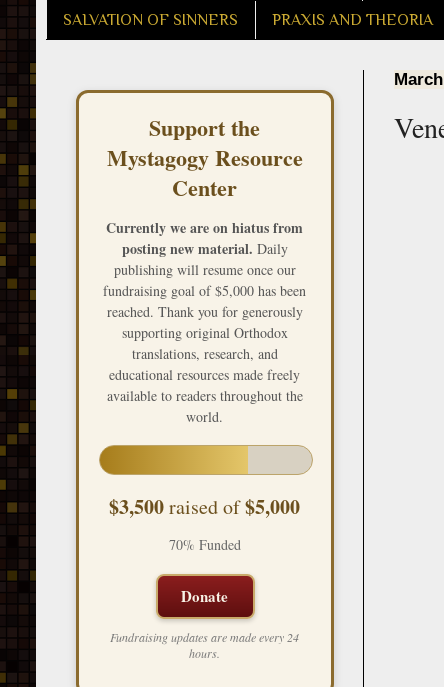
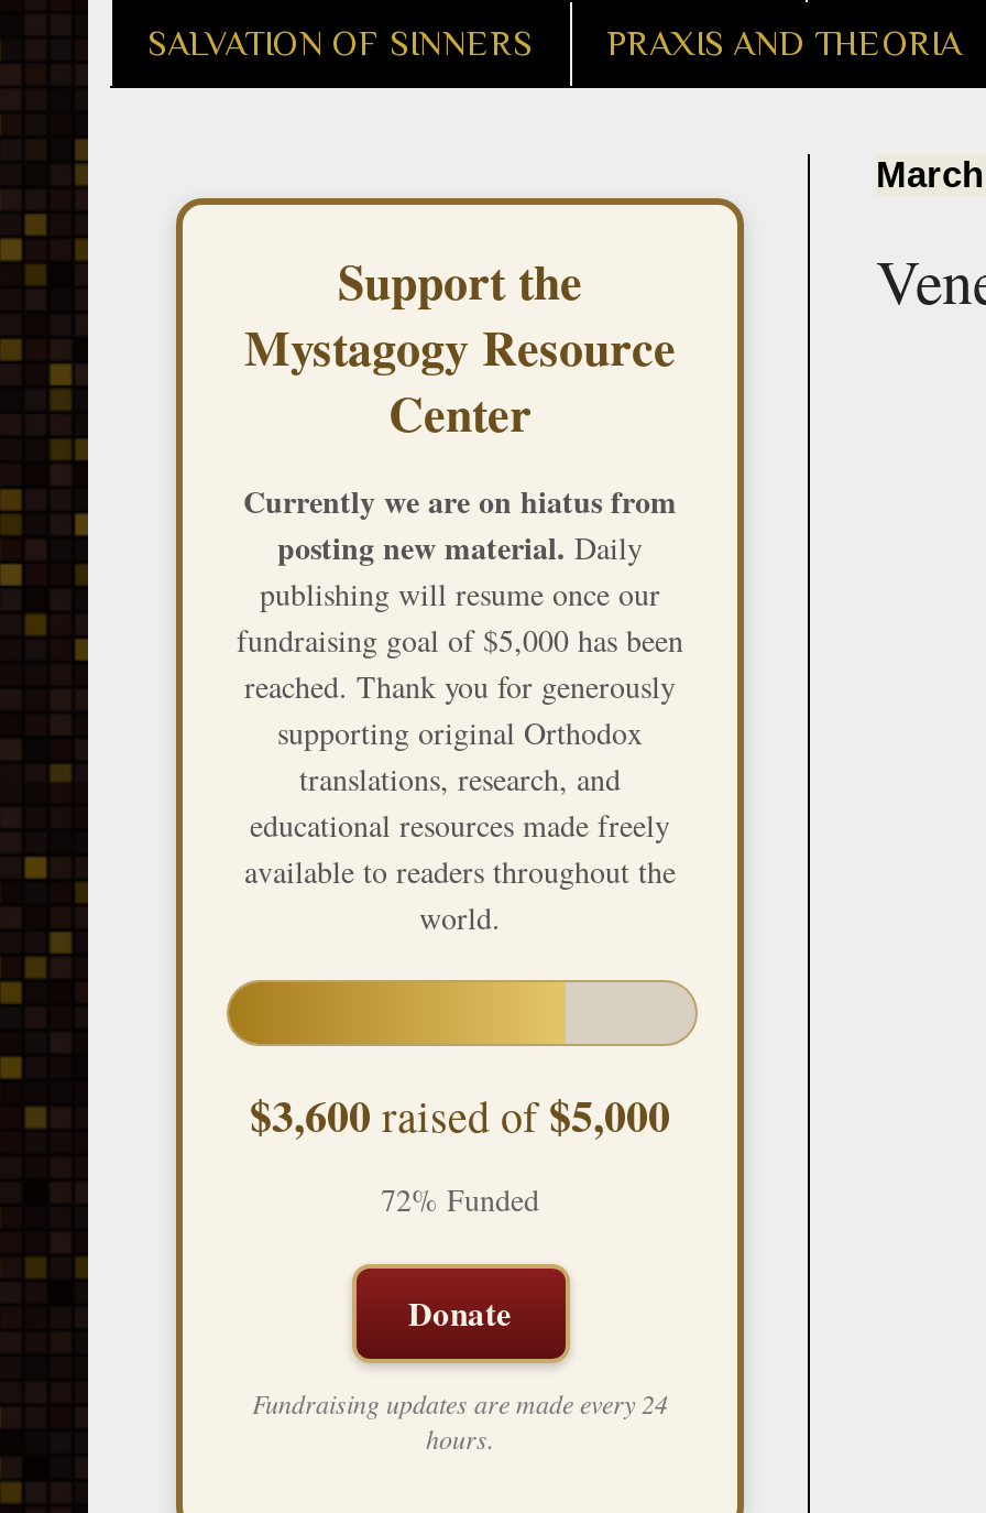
[109,492,300,521] $3,500 raised of $5,000 -> [250,1083,670,1147] $3,600 raised of $5,000
[169,535,241,554] 70% Funded -> [381,1177,539,1219] 72% Funded

